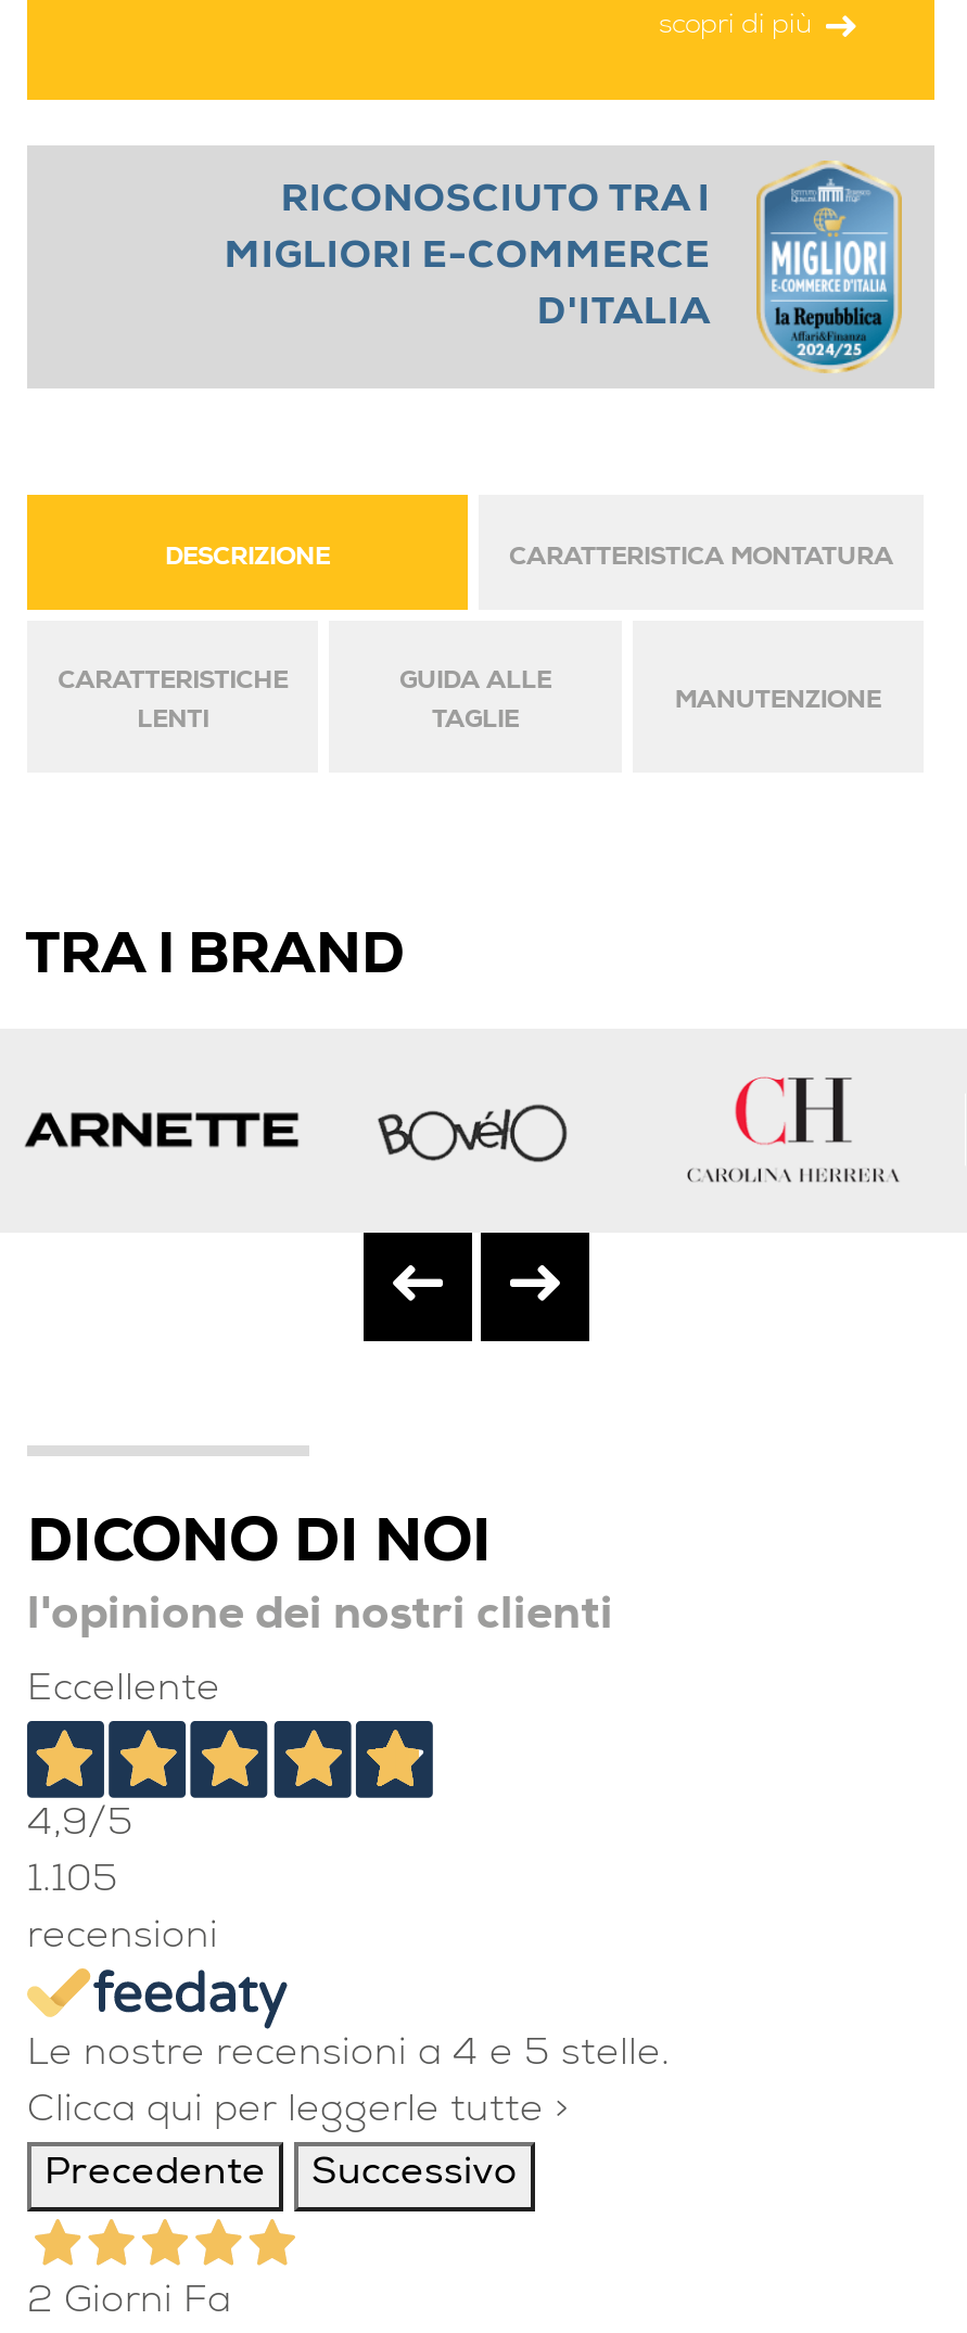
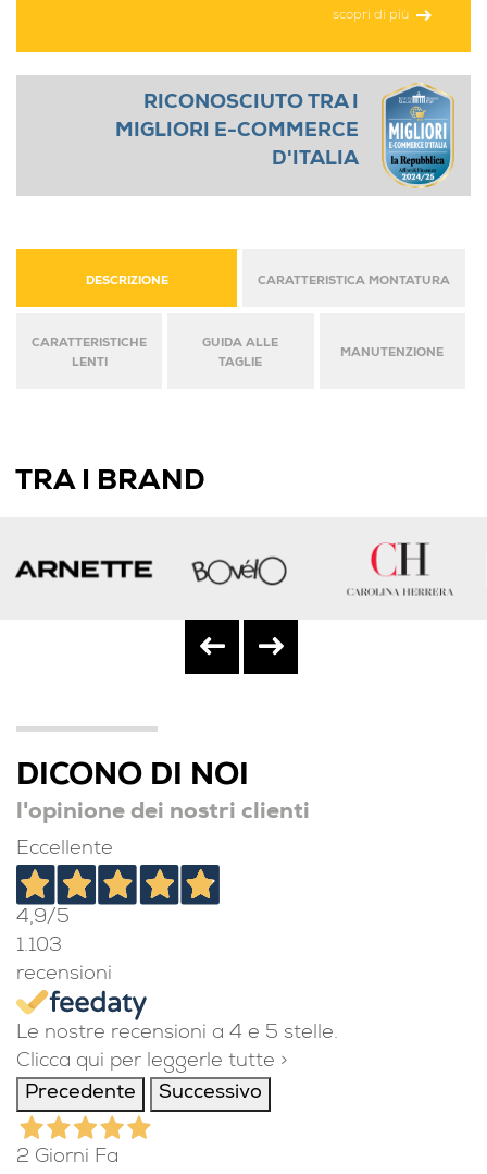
[27,1864,118,1901] 1.105 -> [16,937,62,956] 1.103

